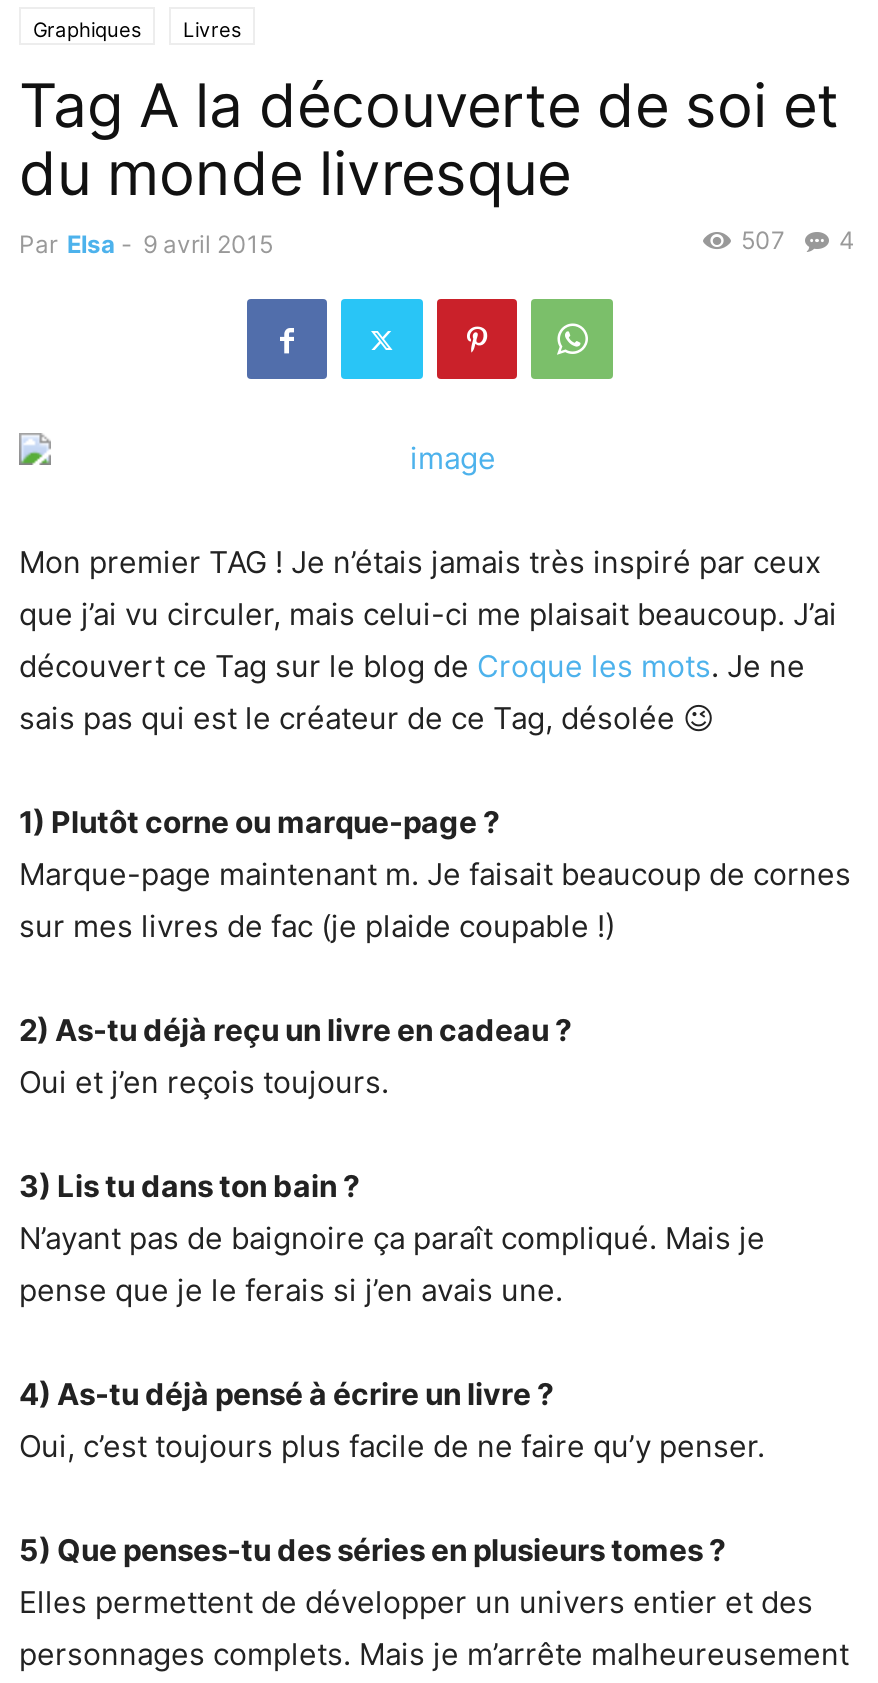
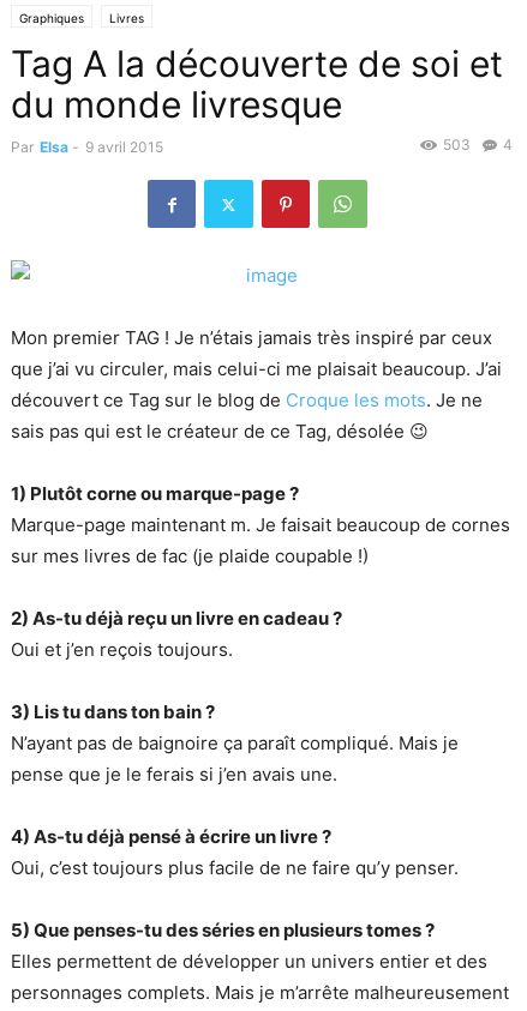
[741,225,855,255] 507 4 -> [443,136,513,154] 503 4

